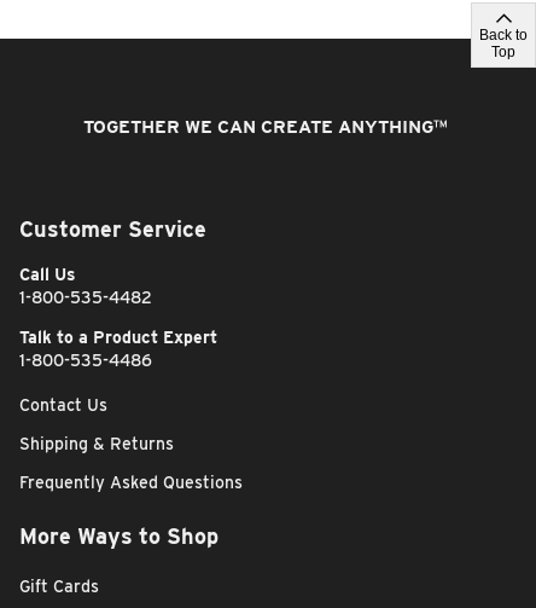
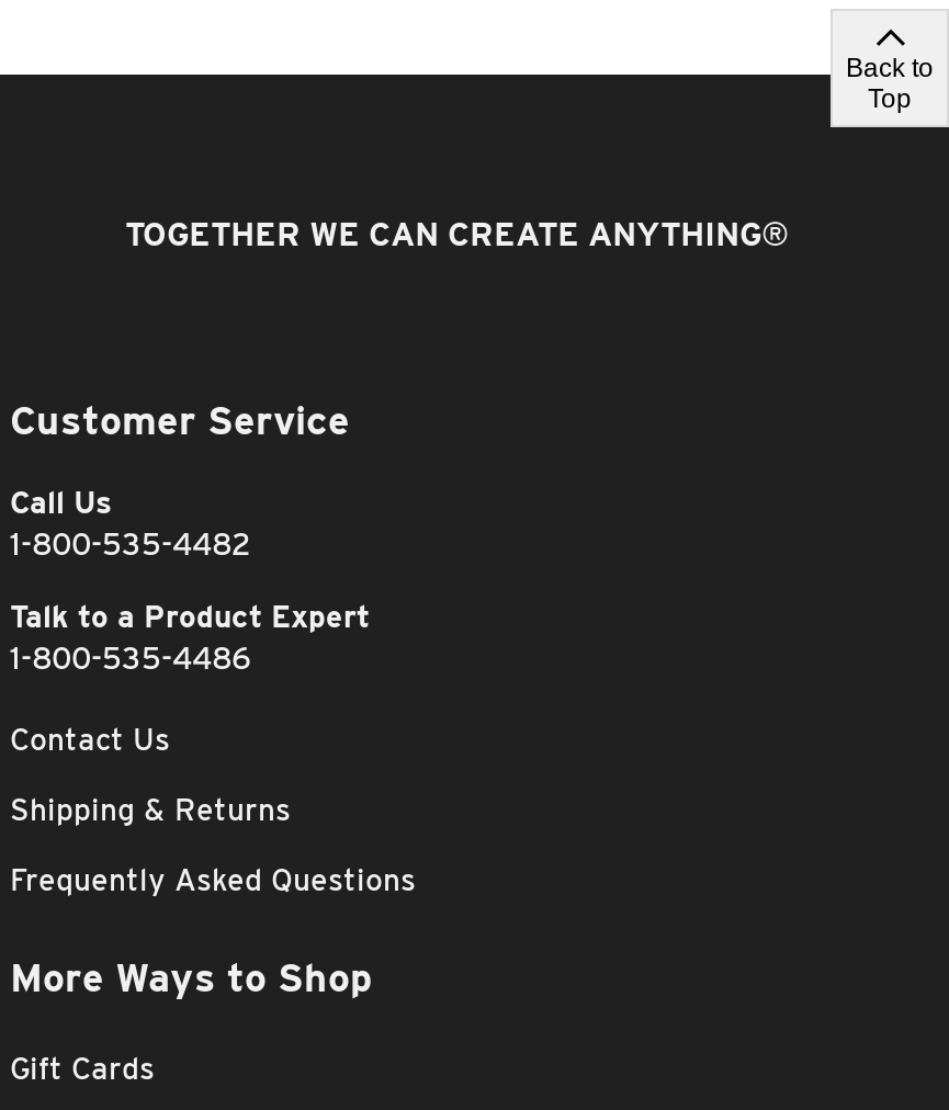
[83,116,448,138] TOGETHER WE CAN CREATE ANYTHING™ -> [125,215,790,255] TOGETHER WE CAN CREATE ANYTHING®

